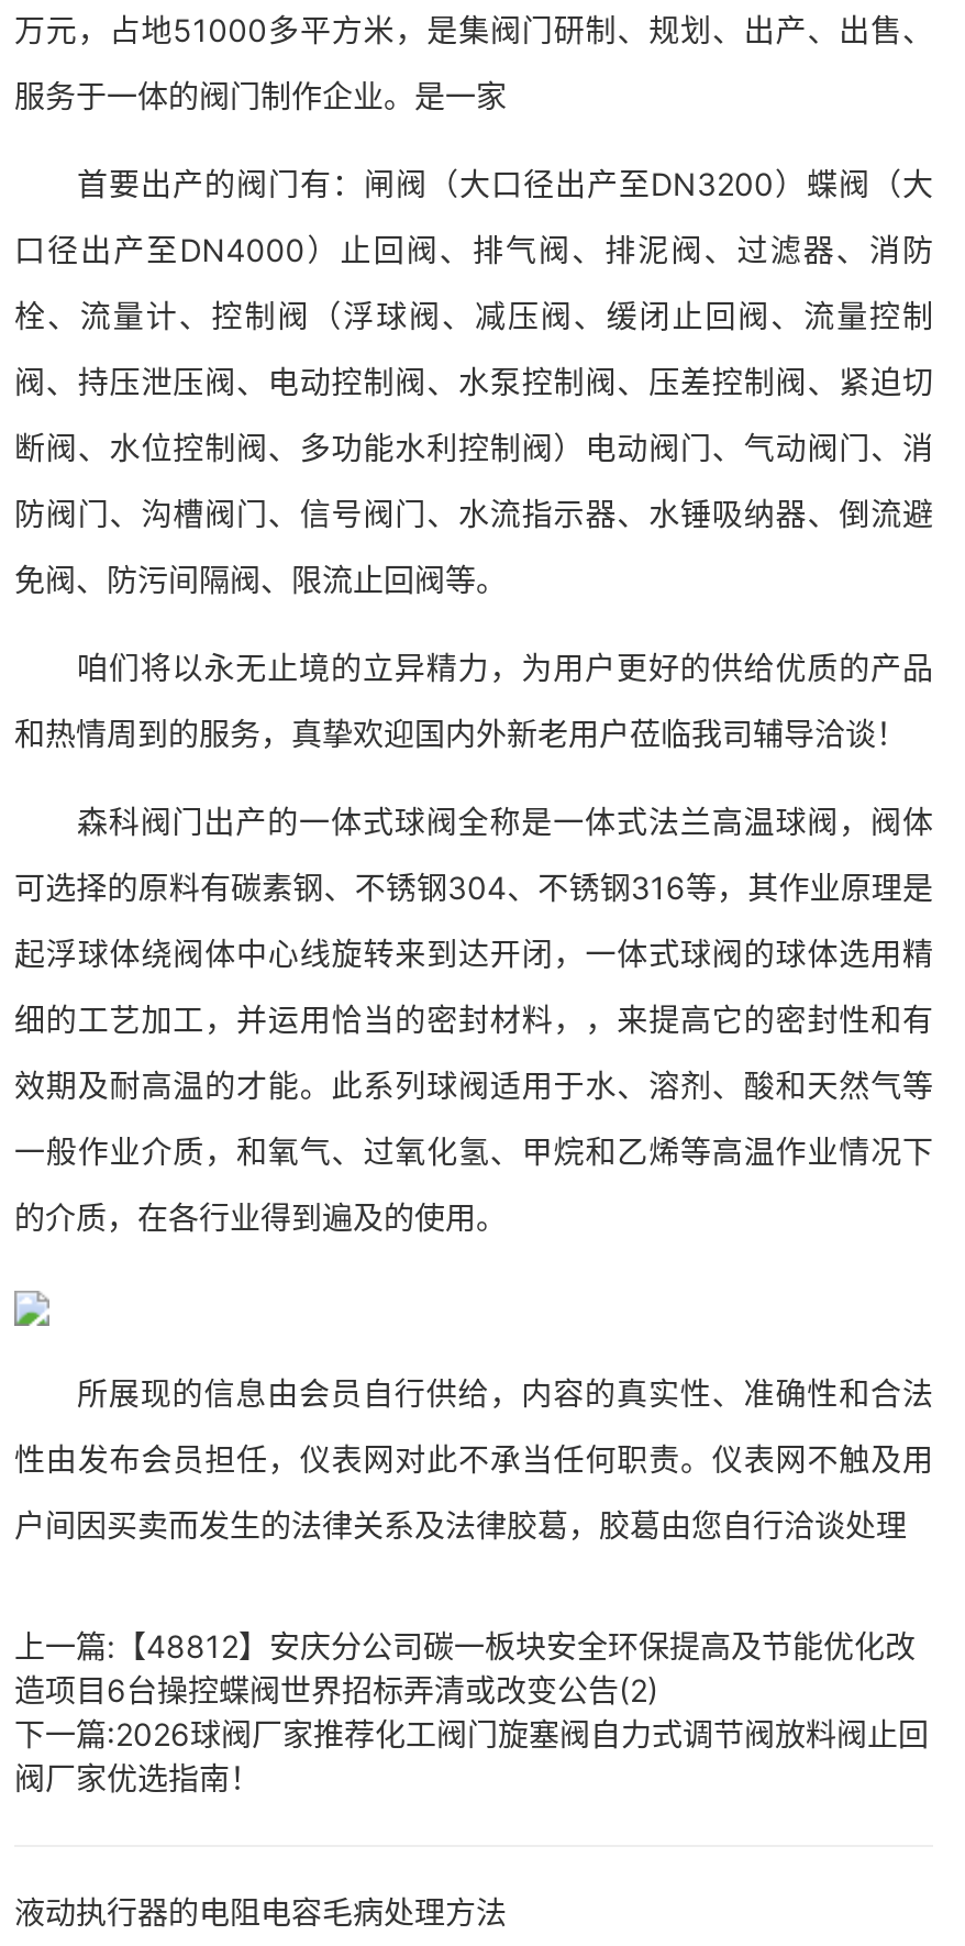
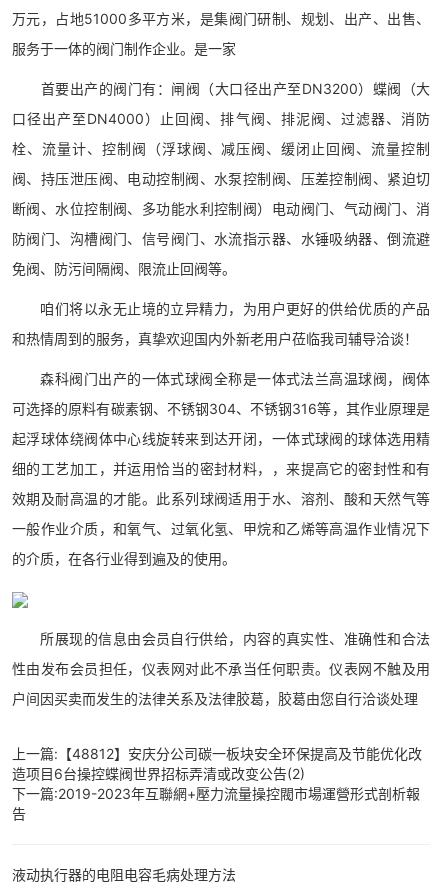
[14,1715,929,1796] 下一篇:2026球阀厂家推荐化工阀门旋塞阀自力式调节阀放料阀止回 | 阀厂家优选指南！ -> [12,785,420,822] 下一篇:2019-2023年互聯網+壓力流量操控閥市場運營形式剖析報 | 告

